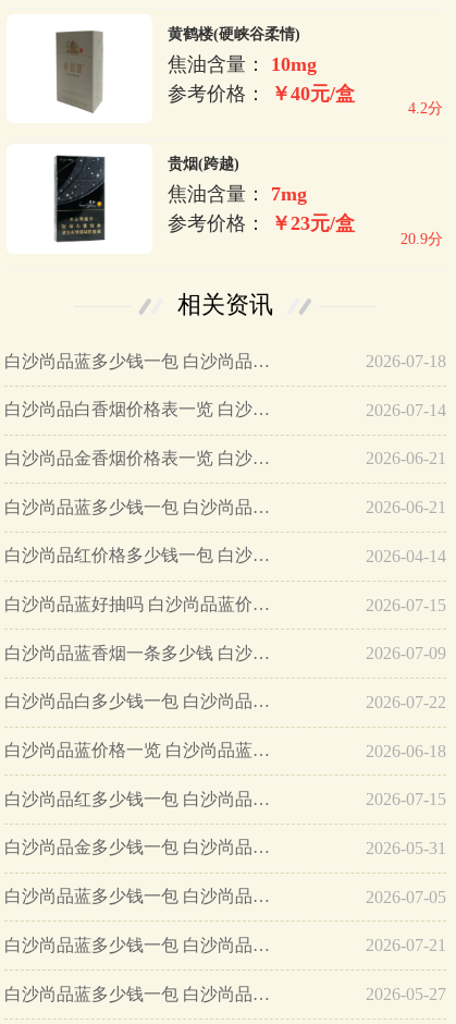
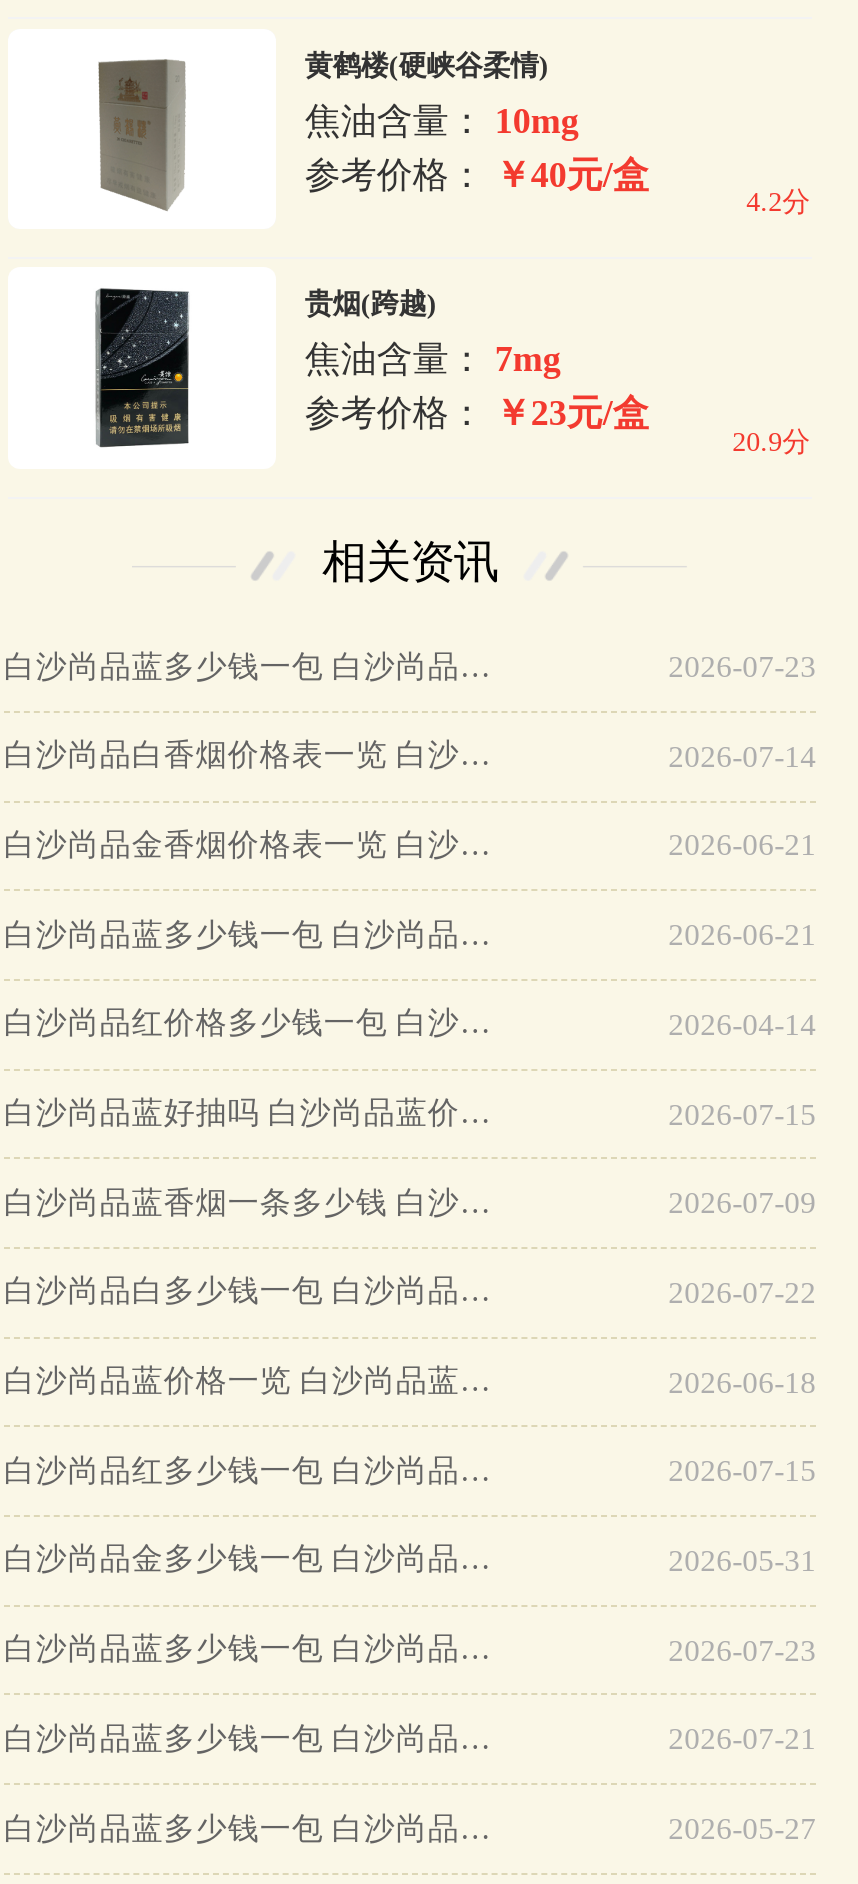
[366,352,446,370] 2026-07-18 -> [668,649,816,683] 2026-07-23
[366,887,446,906] 2026-07-05 -> [668,1632,816,1666] 2026-07-23

